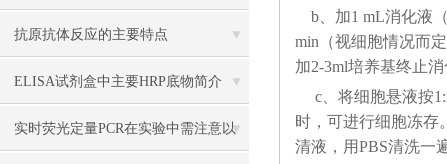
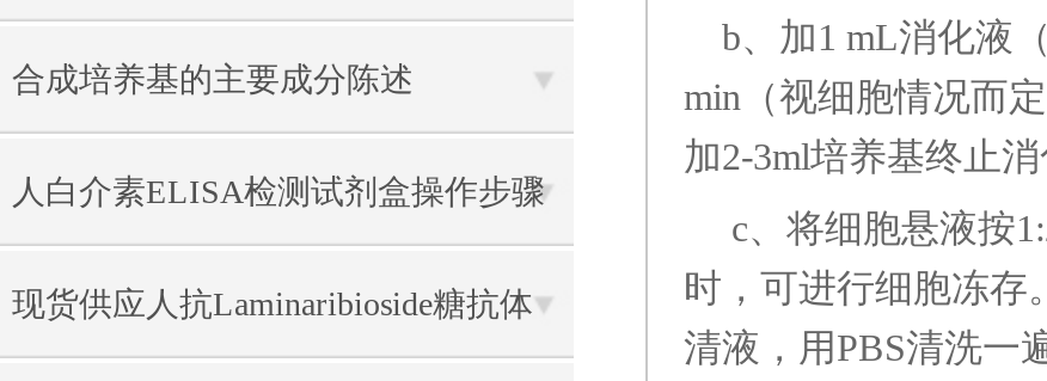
[14,27,168,42] 抗原抗体反应的主要特点 -> [12,62,414,98] 合成培养基的主要成分陈述
[14,74,222,89] ELISA试剂盒中主要HRP底物简介 -> [12,174,545,210] 人白介素ELISA检测试剂盒操作步骤
[14,121,236,136] 实时荧光定量PCR在实验中需注意以 -> [12,287,533,322] 现货供应人抗Laminaribioside糖抗体

